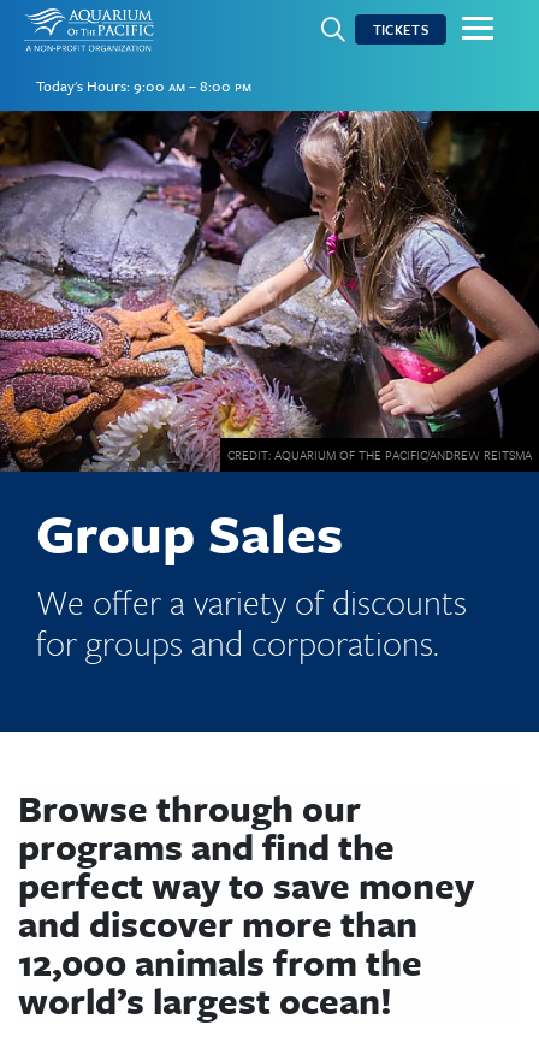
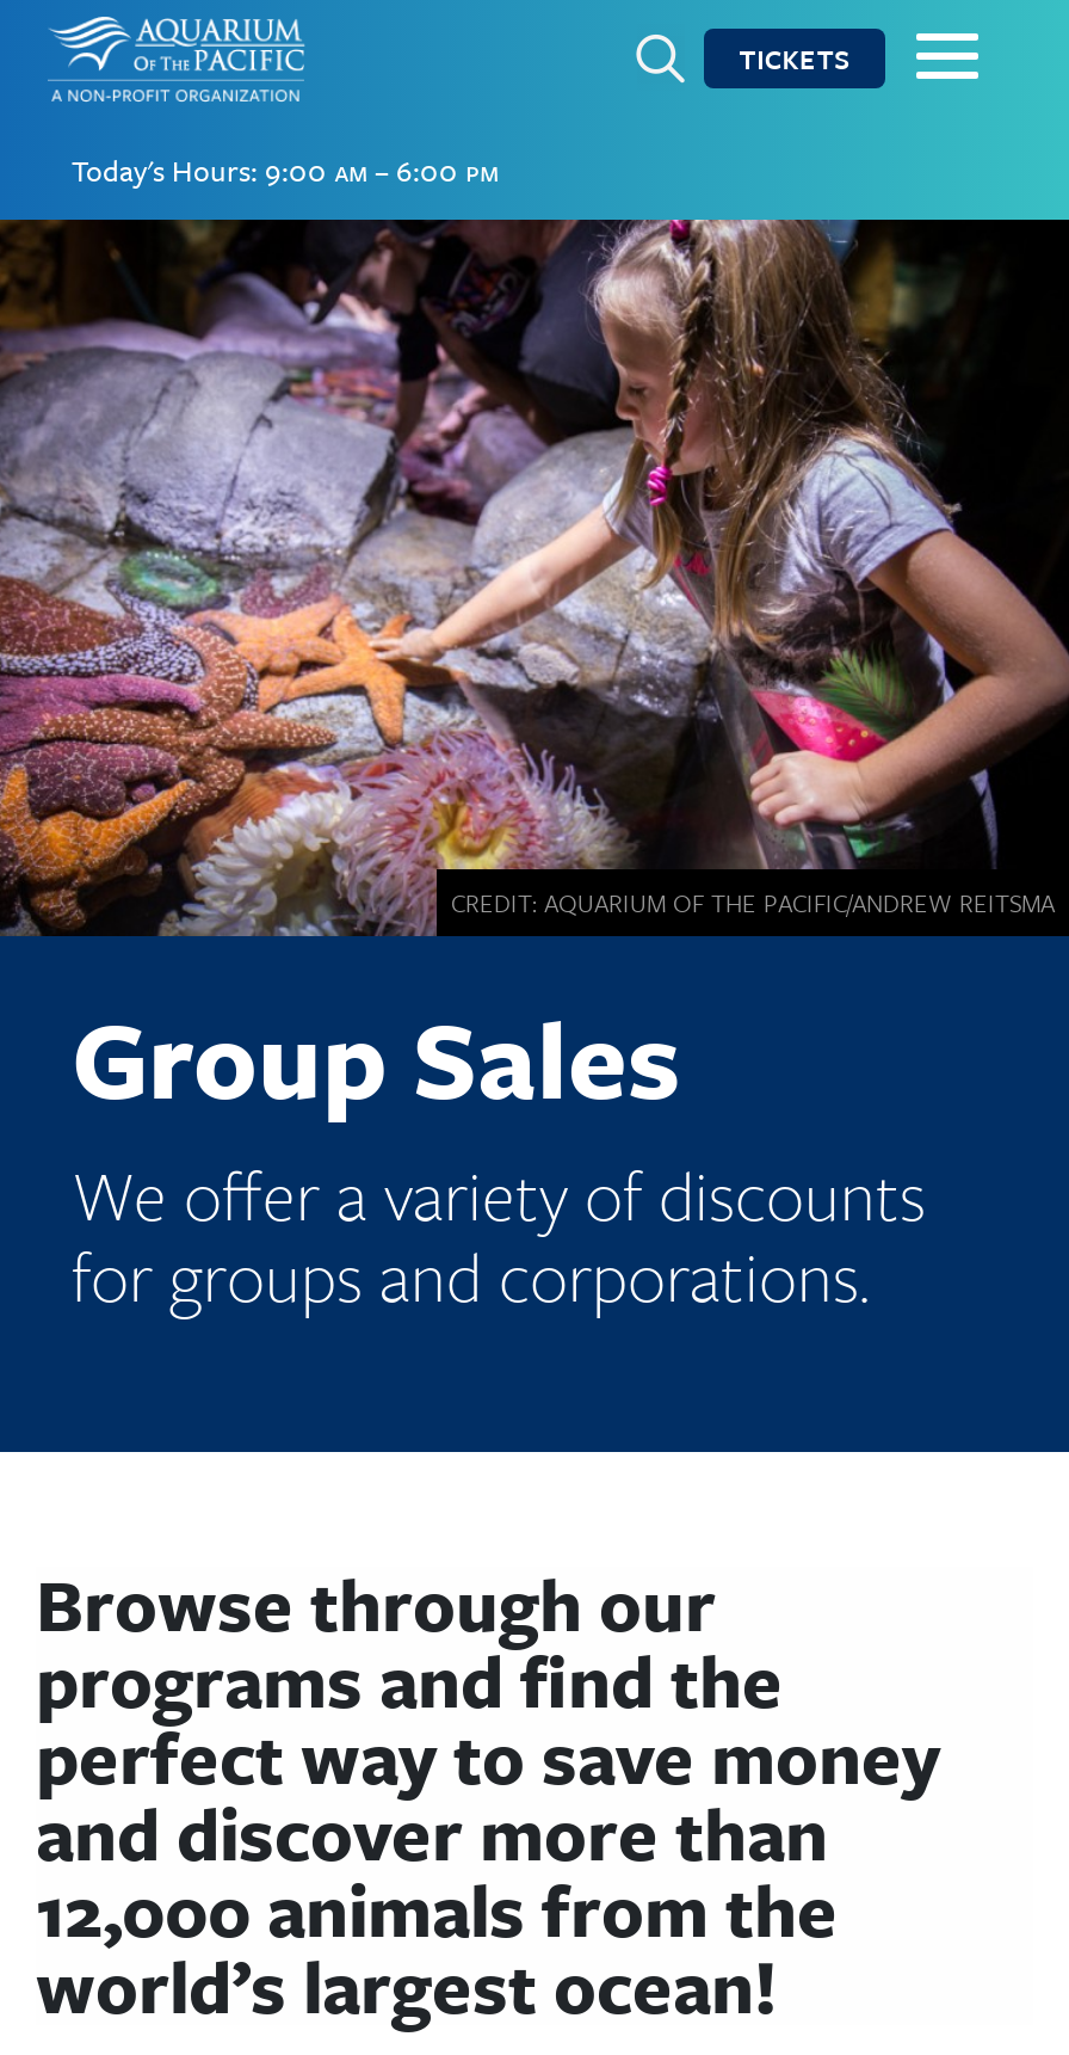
[36,75,251,96] Today's Hours: 9:00 am – 8:00 pm -> [72,148,499,191] Today's Hours: 9:00 am – 6:00 pm

